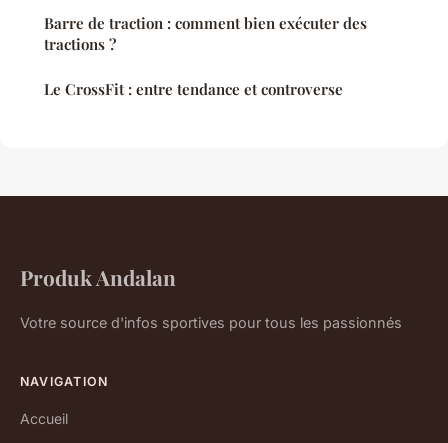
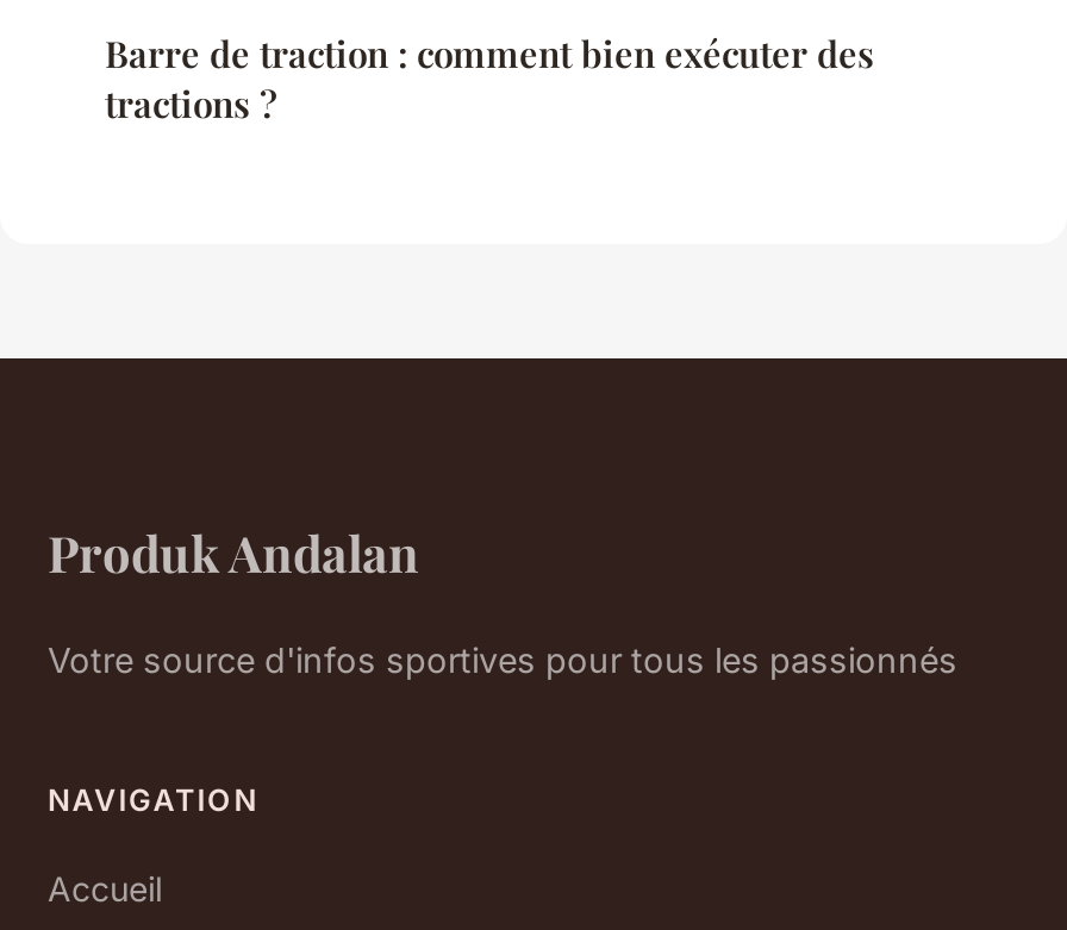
[44,79,343,99] Le CrossFit : entre tendance et controverse -> none

